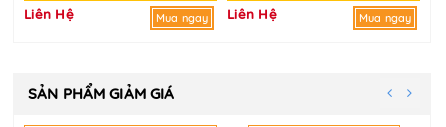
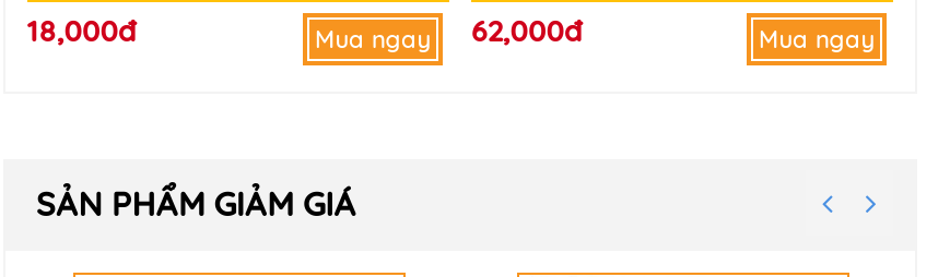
[24,6,74,22] Liên Hệ -> [27,14,136,49] 18,000đ
[227,6,277,22] Liên Hệ -> [471,14,582,49] 62,000đ

